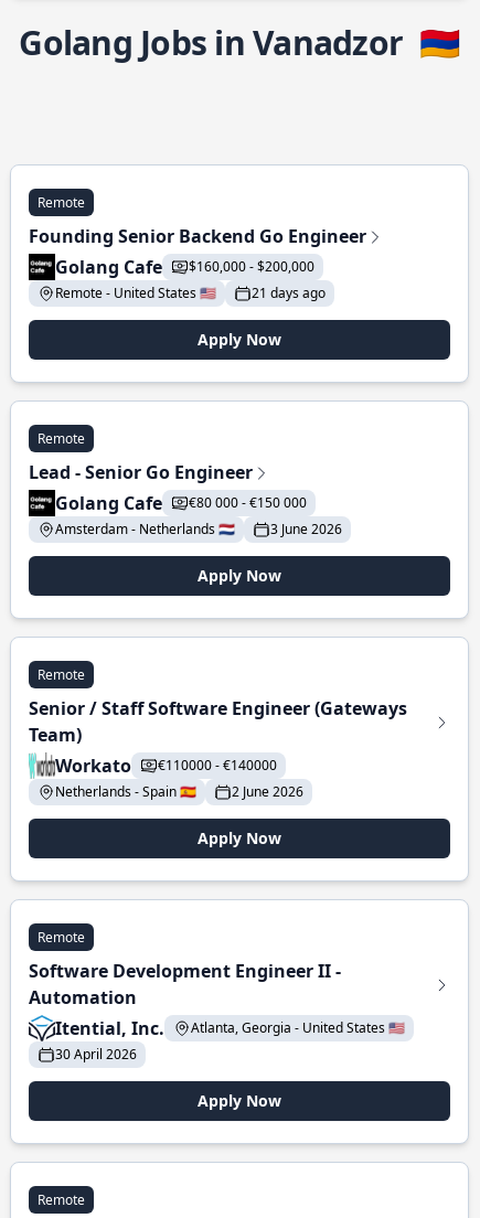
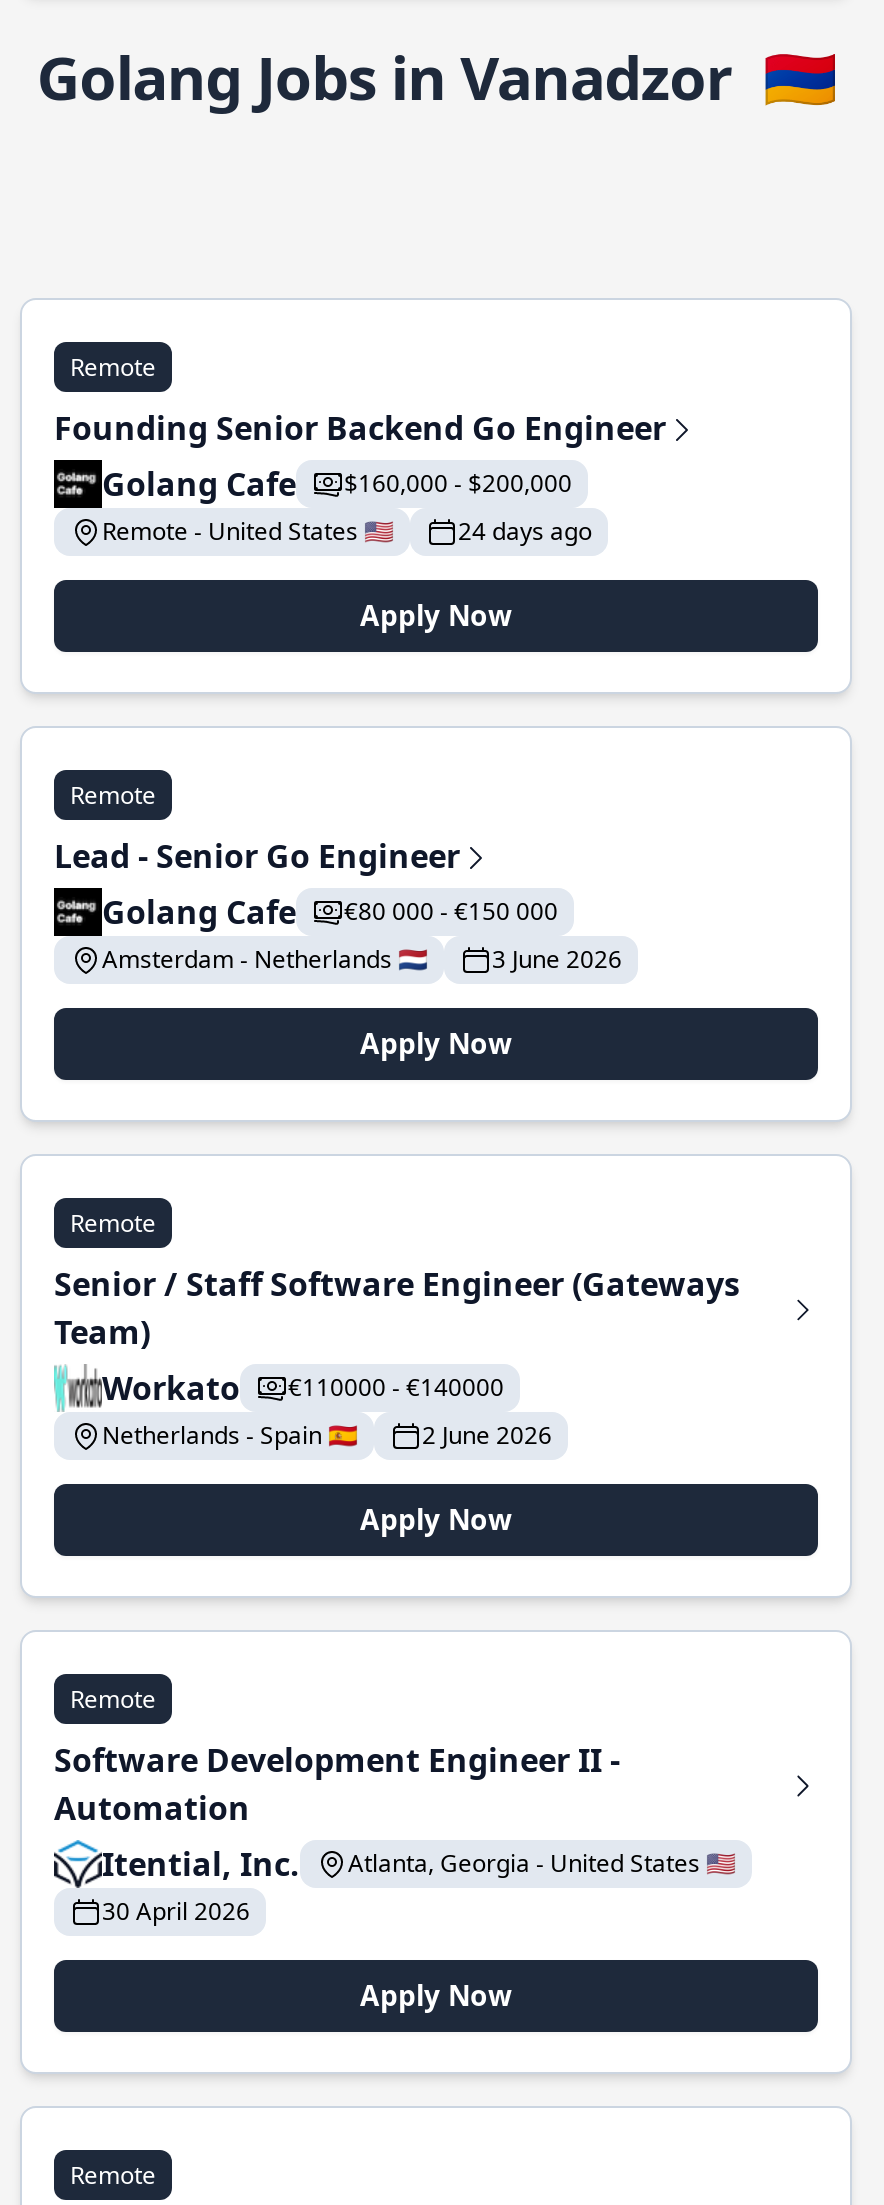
[252,284,326,302] 21 days ago -> [458,514,592,548] 24 days ago

